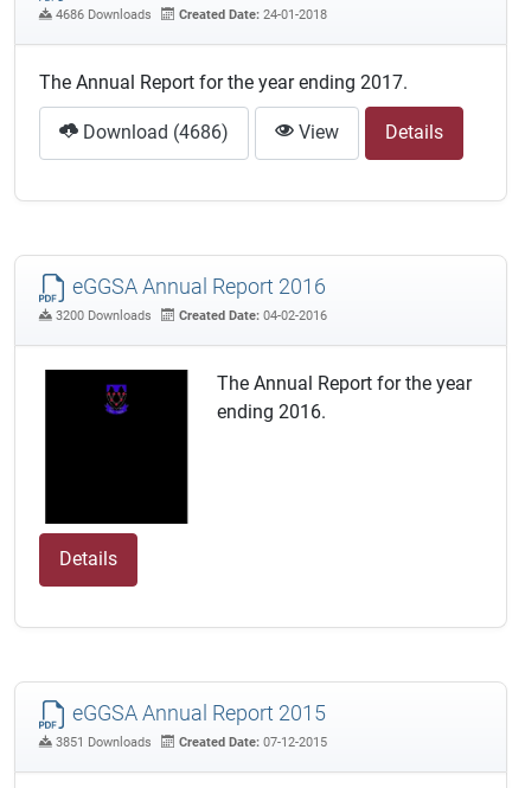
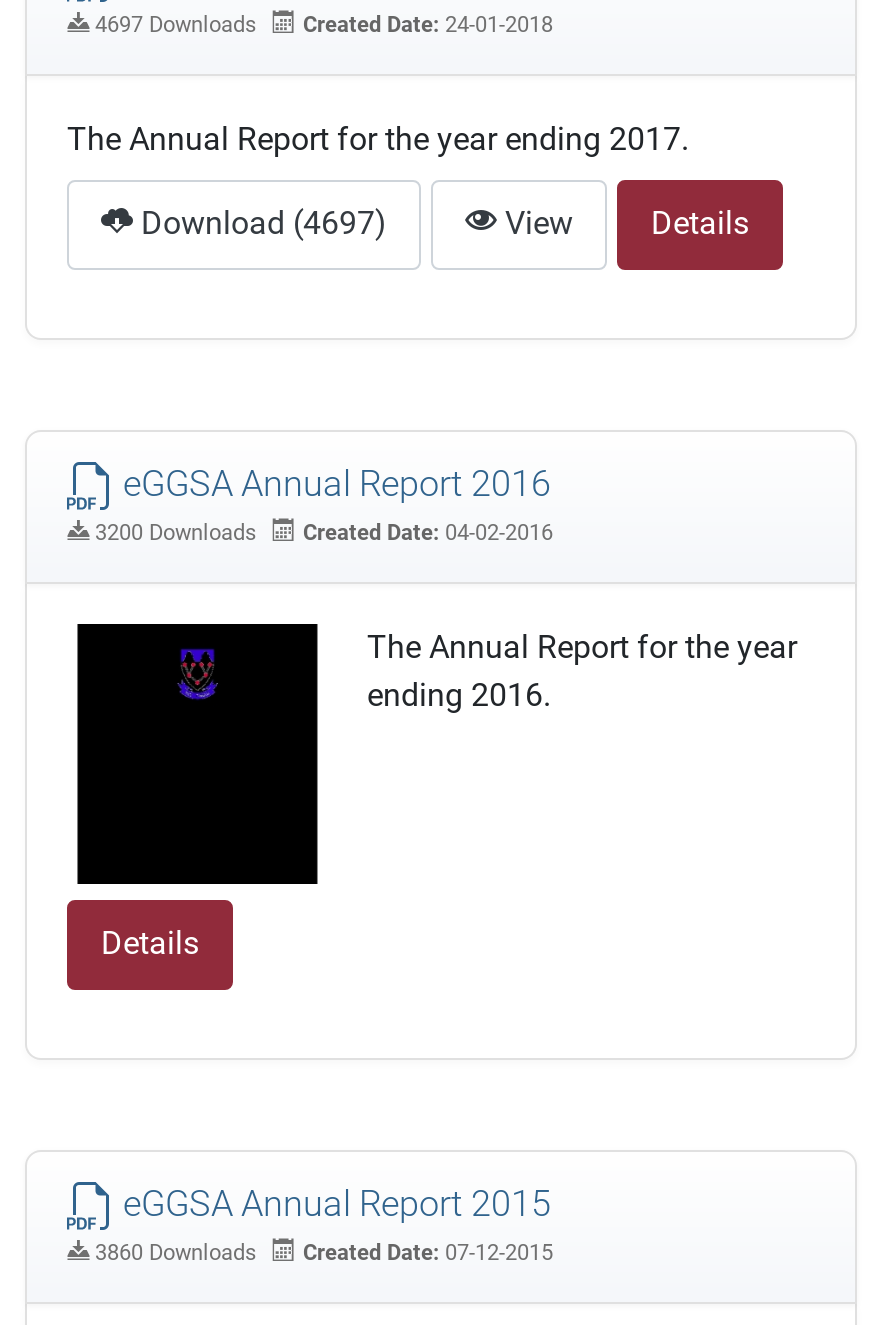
[52,7,327,22] 4686 Downloads Created Date: 24-01-2018 -> [89,11,553,37] 4697 Downloads Created Date: 24-01-2018
[78,121,229,144] Download (4686) -> [133,205,387,243] Download (4697)
[52,735,327,750] 3851 Downloads Created Date: 07-12-2015 -> [89,1240,553,1266] 3860 Downloads Created Date: 07-12-2015

